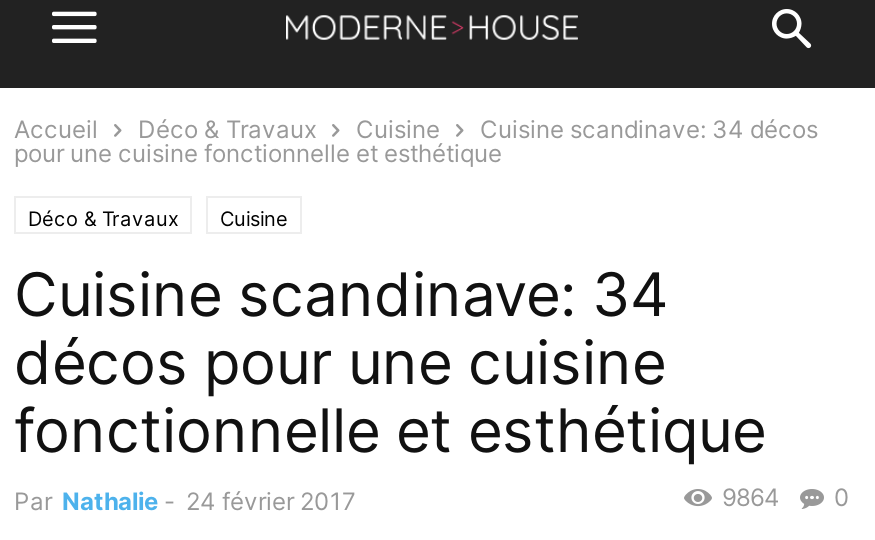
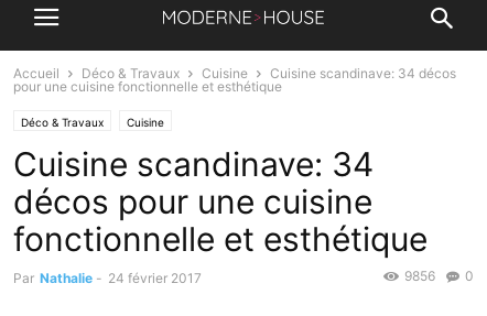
[722,482,850,512] 9864 0 -> [404,268,474,284] 9856 0

